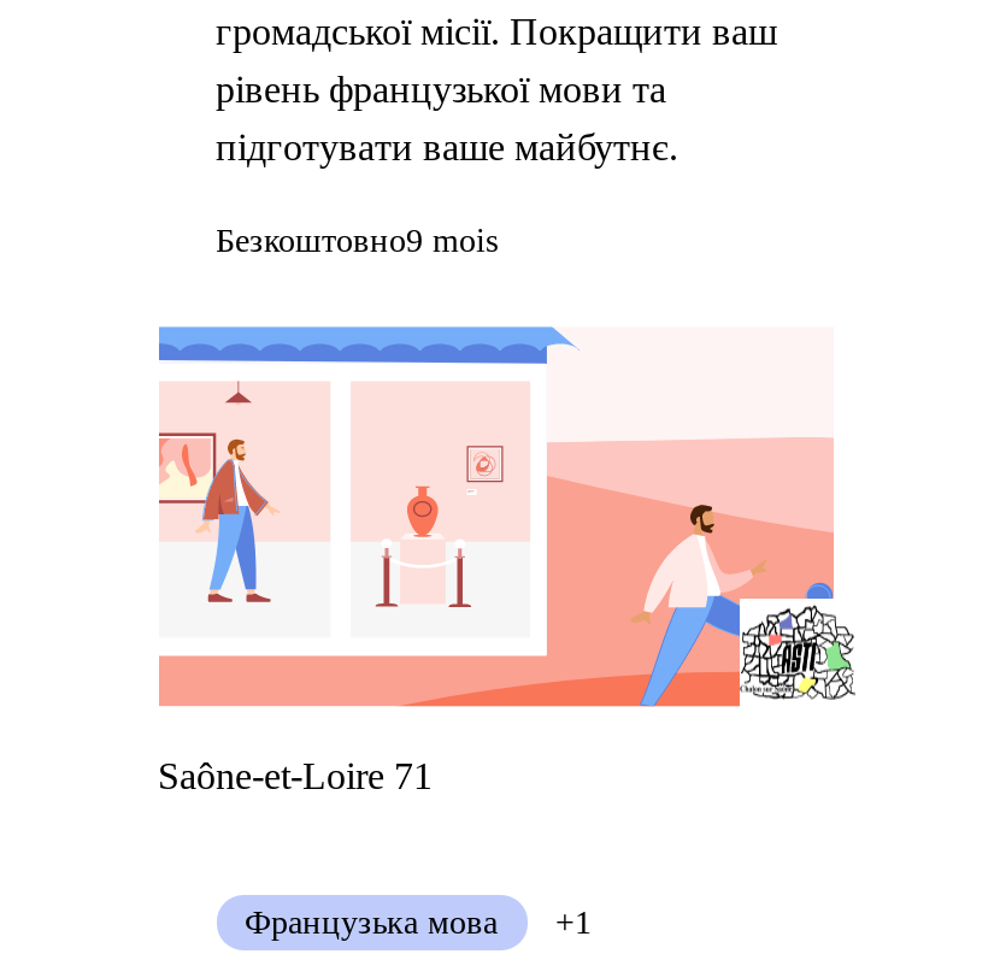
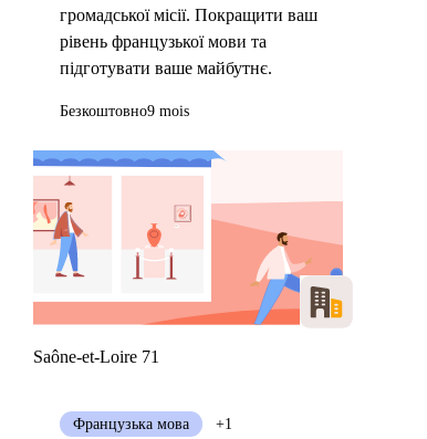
[740,601,855,709] [image] -> [300,276,352,327] [image]

